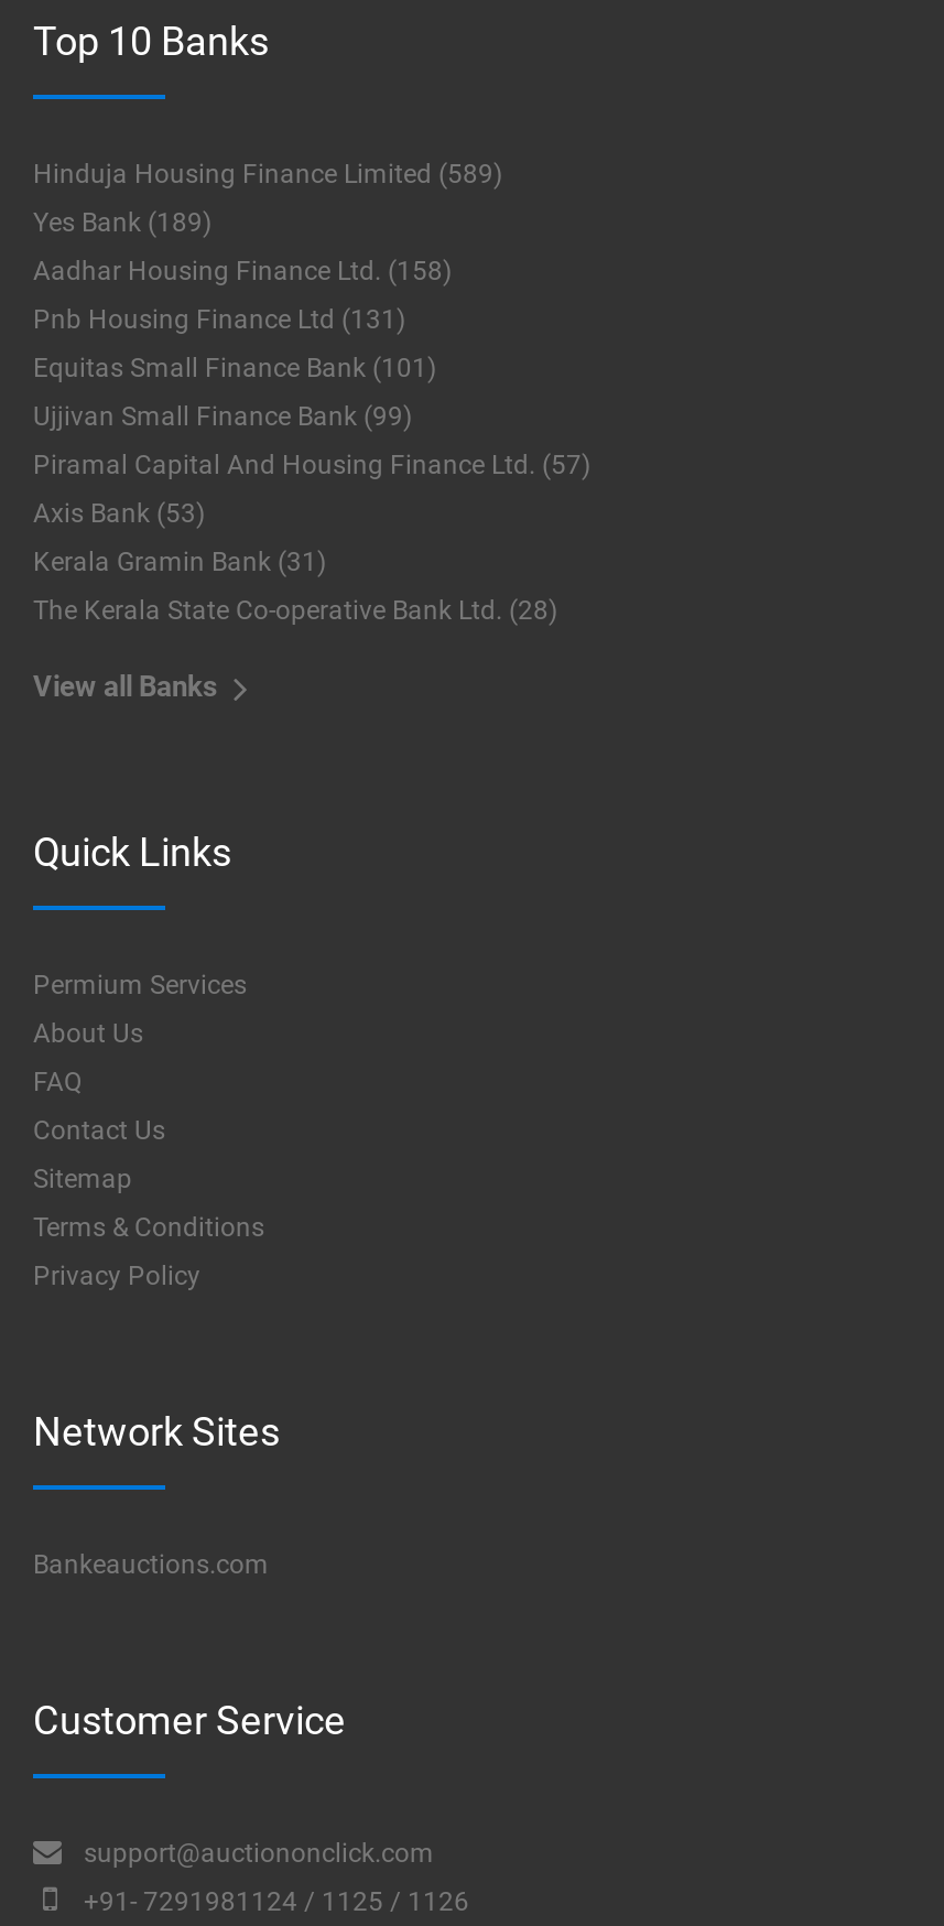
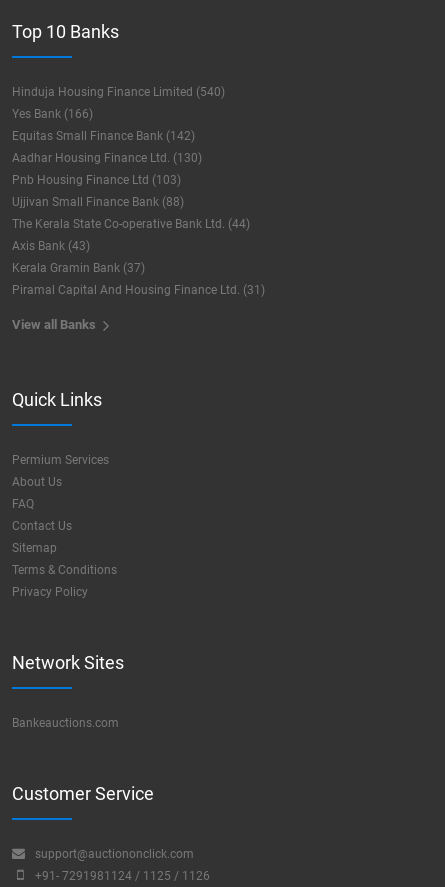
[33,159,502,190] Hinduja Housing Finance Limited (589) -> [12,85,225,99] Hinduja Housing Finance Limited (540)
[33,207,211,238] Yes Bank (189) -> [12,107,93,121] Yes Bank (166)
[33,256,452,286] Aadhar Housing Finance Ltd. (158) -> [12,129,195,143] Equitas Small Finance Bank (142)
[33,304,405,335] Pnb Housing Finance Ltd (131) -> [12,151,202,165] Aadhar Housing Finance Ltd. (130)
[33,353,436,383] Equitas Small Finance Bank (101) -> [12,173,181,187] Pnb Housing Finance Ltd (103)
[33,401,412,432] Ujjivan Small Finance Bank (99) -> [12,195,184,209] Ujjivan Small Finance Bank (88)
[33,450,590,480] Piramal Capital And Housing Finance Ltd. (57) -> [12,217,250,231] The Kerala State Co-operative Bank Ltd. (44)
[33,498,205,529] Axis Bank (53) -> [12,239,90,253] Axis Bank (43)
[33,547,326,577] Kerala Gramin Bank (31) -> [12,261,145,275] Kerala Gramin Bank (37)
[33,595,557,626] The Kerala State Co-operative Bank Ltd. (28) -> [12,283,265,297] Piramal Capital And Housing Finance Ltd. (31)

